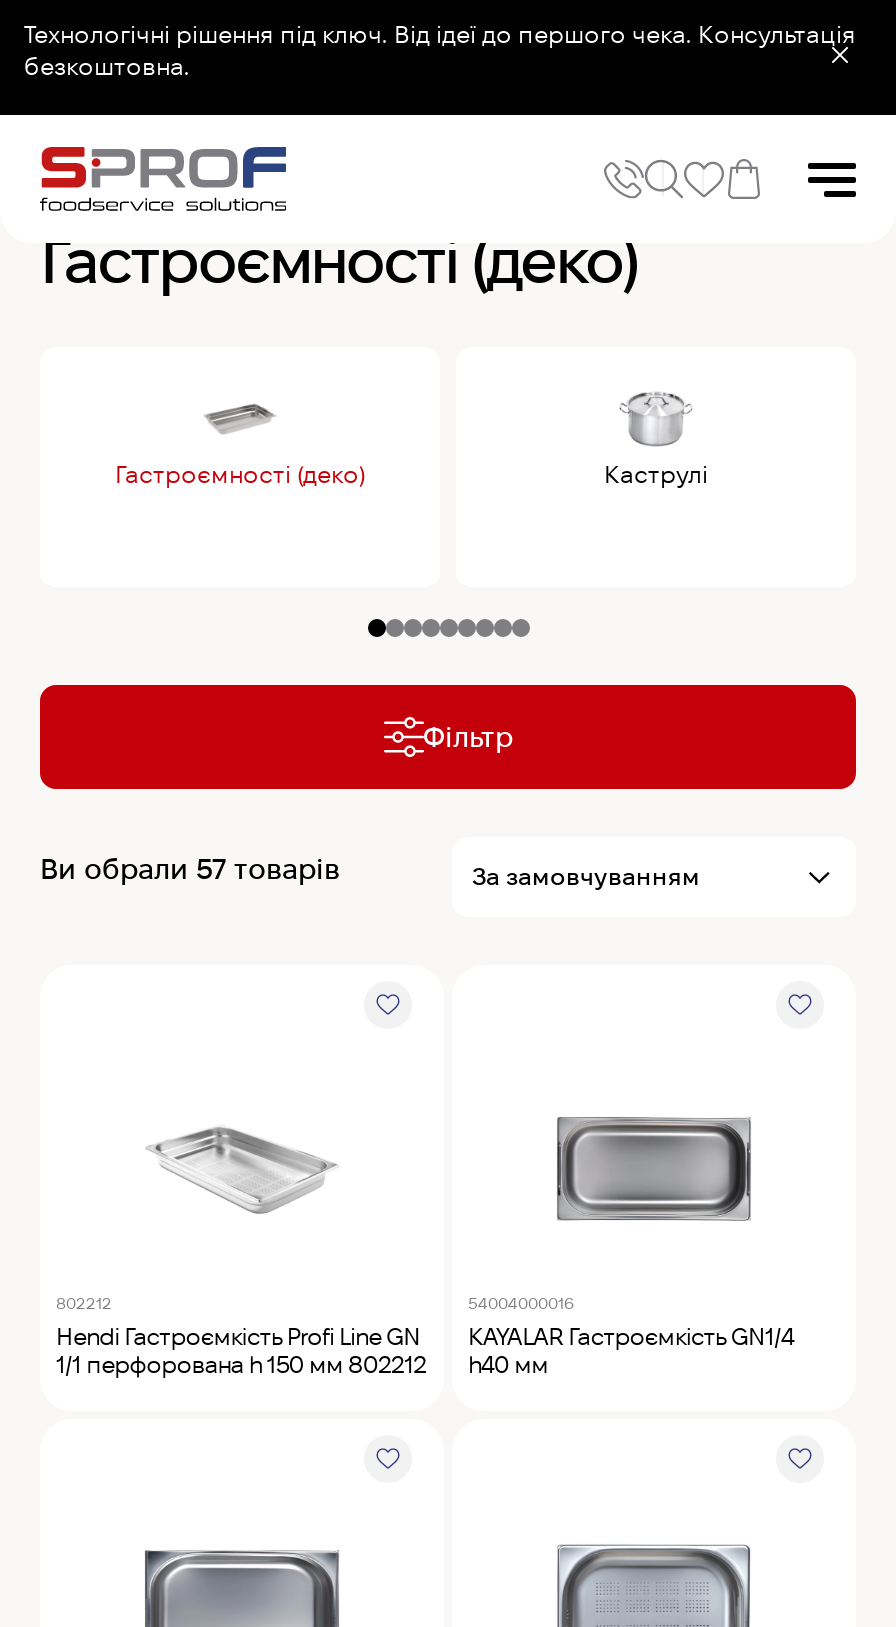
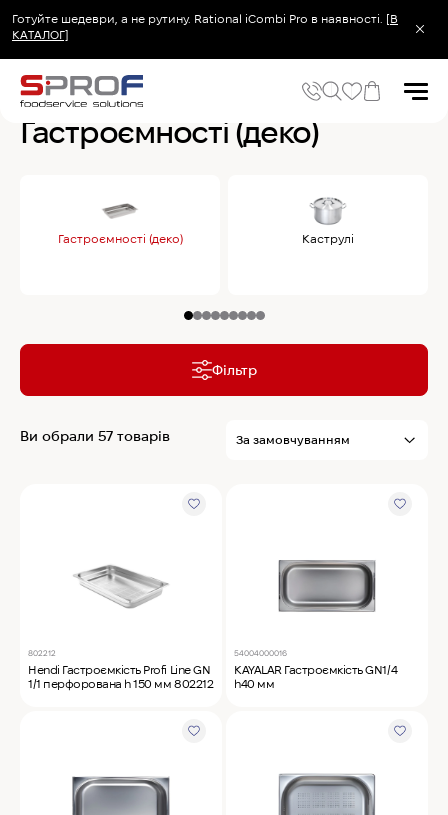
[24,21,856,79] Технологічні рішення під ключ. Від ідеї до першого чека. Консультація | безкоштовна. -> [12,12,398,41] Готуйте шедеври, а не рутину. Rational iCombi Pro в наявності. [В | КАТАЛОГ]

